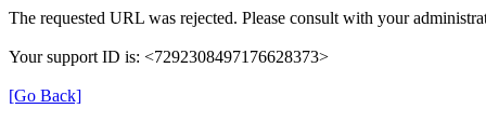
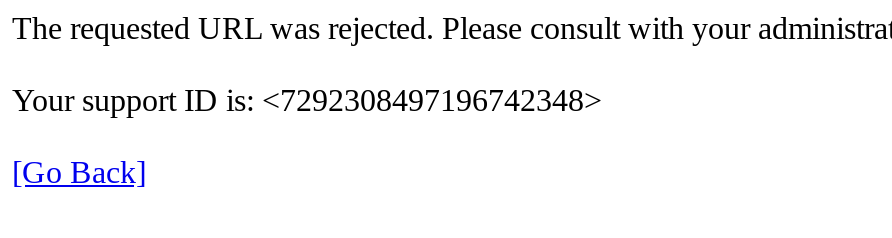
[9,48,329,66] Your support ID is: <7292308497176628373> -> [12,83,602,117] Your support ID is: <7292308497196742348>

